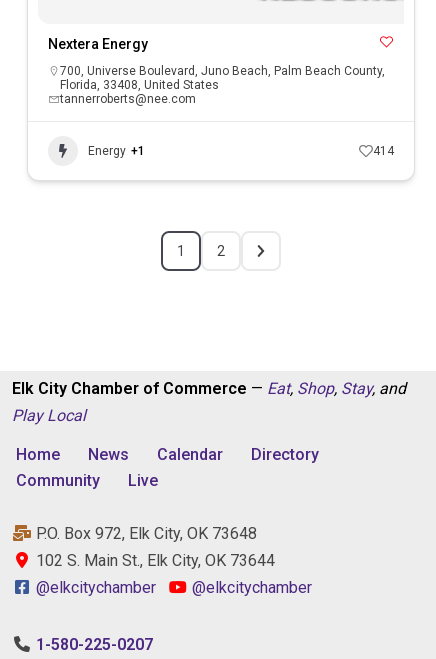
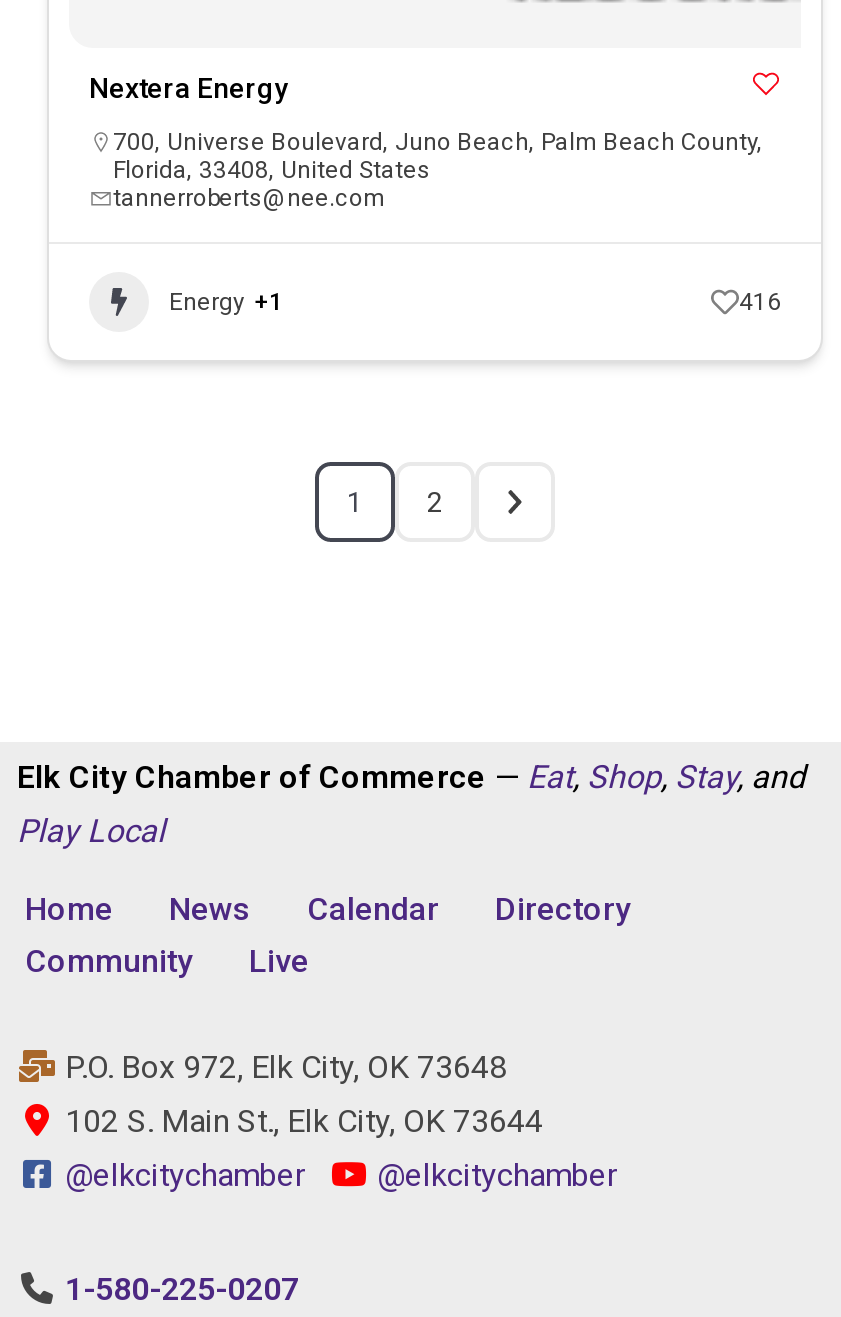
[373,143,394,157] 414 -> [739,287,781,315] 416

